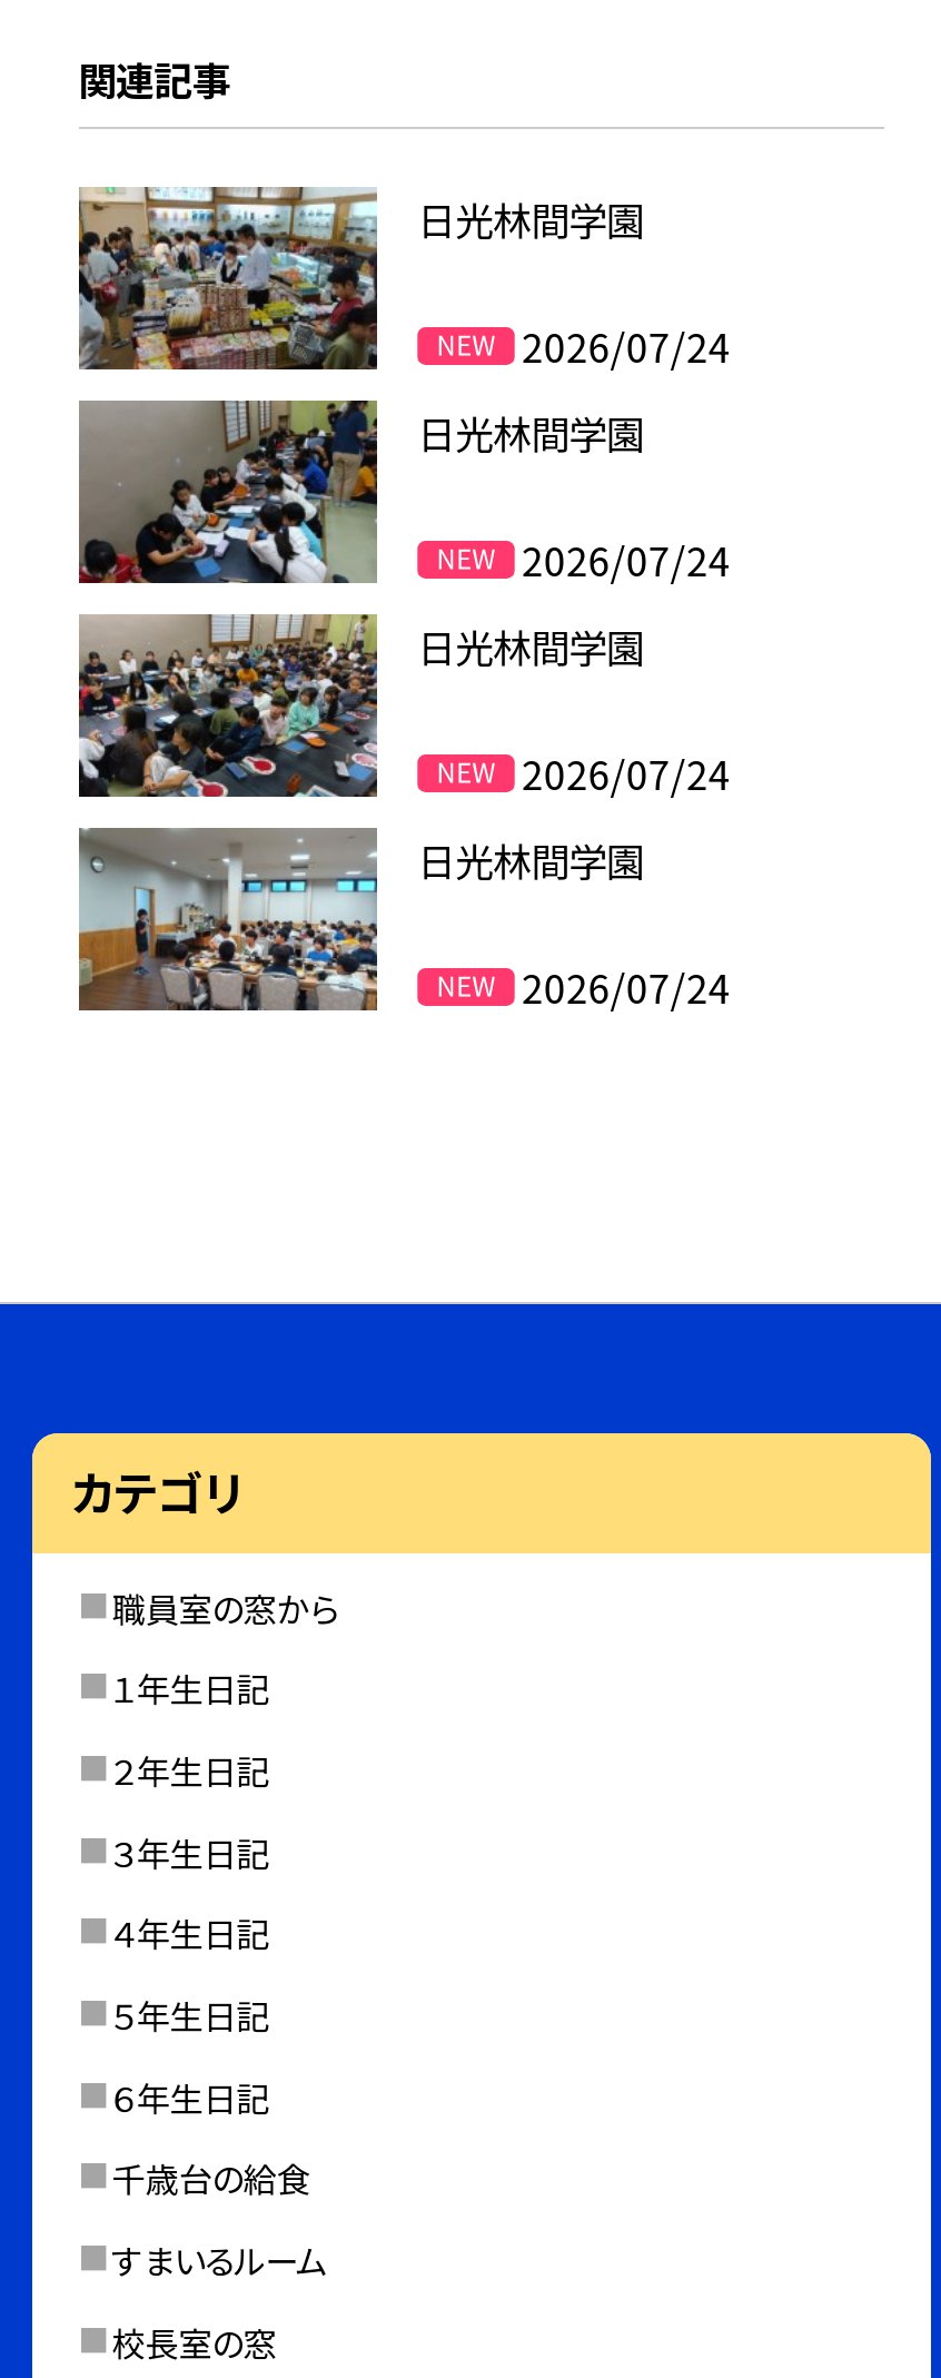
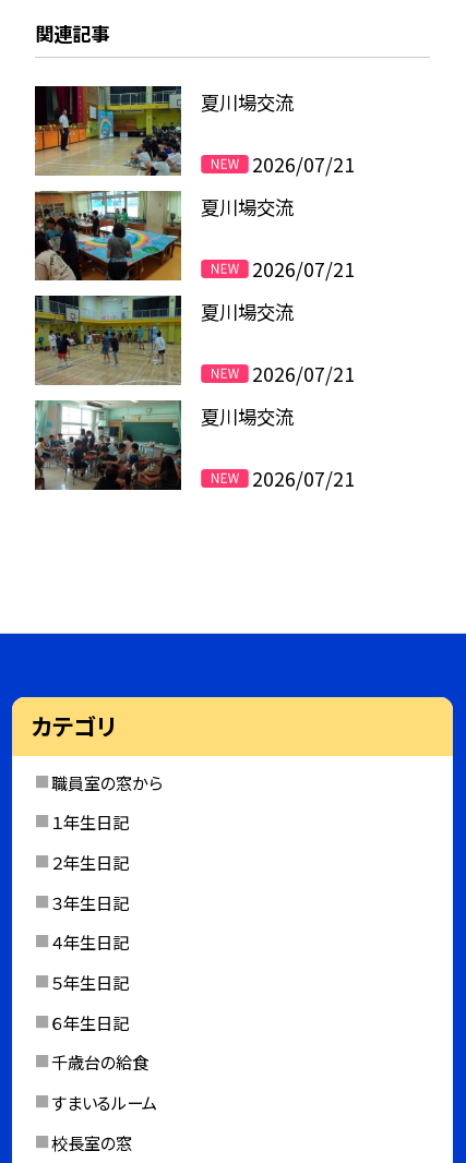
[77,185,644,372] [image] | 日光林間学園 -> [34,85,294,177] [image] | 夏川場交流
[521,317,730,373] 2026/07/24 -> [252,150,354,177] 2026/07/21
[77,398,644,585] [image] | 日光林間学園 -> [34,190,294,281] [image] | 夏川場交流
[521,531,730,587] 2026/07/24 -> [252,255,354,282] 2026/07/21
[77,612,644,799] [image] | 日光林間学園 -> [34,295,294,386] [image] | 夏川場交流
[521,745,730,800] 2026/07/24 -> [252,360,354,387] 2026/07/21
[77,828,644,1013] [image] | 日光林間学園 -> [34,400,294,491] [image] | 夏川場交流
[521,959,730,1014] 2026/07/24 -> [252,464,354,492] 2026/07/21

